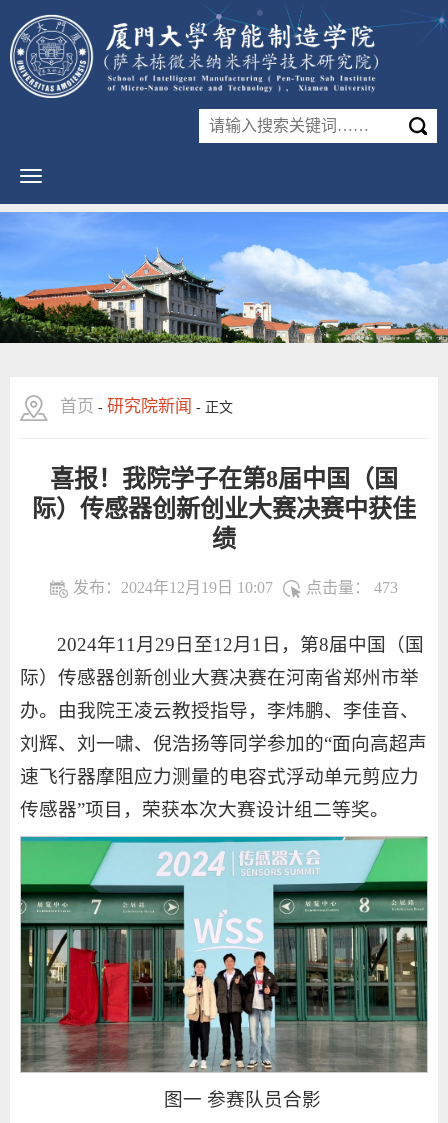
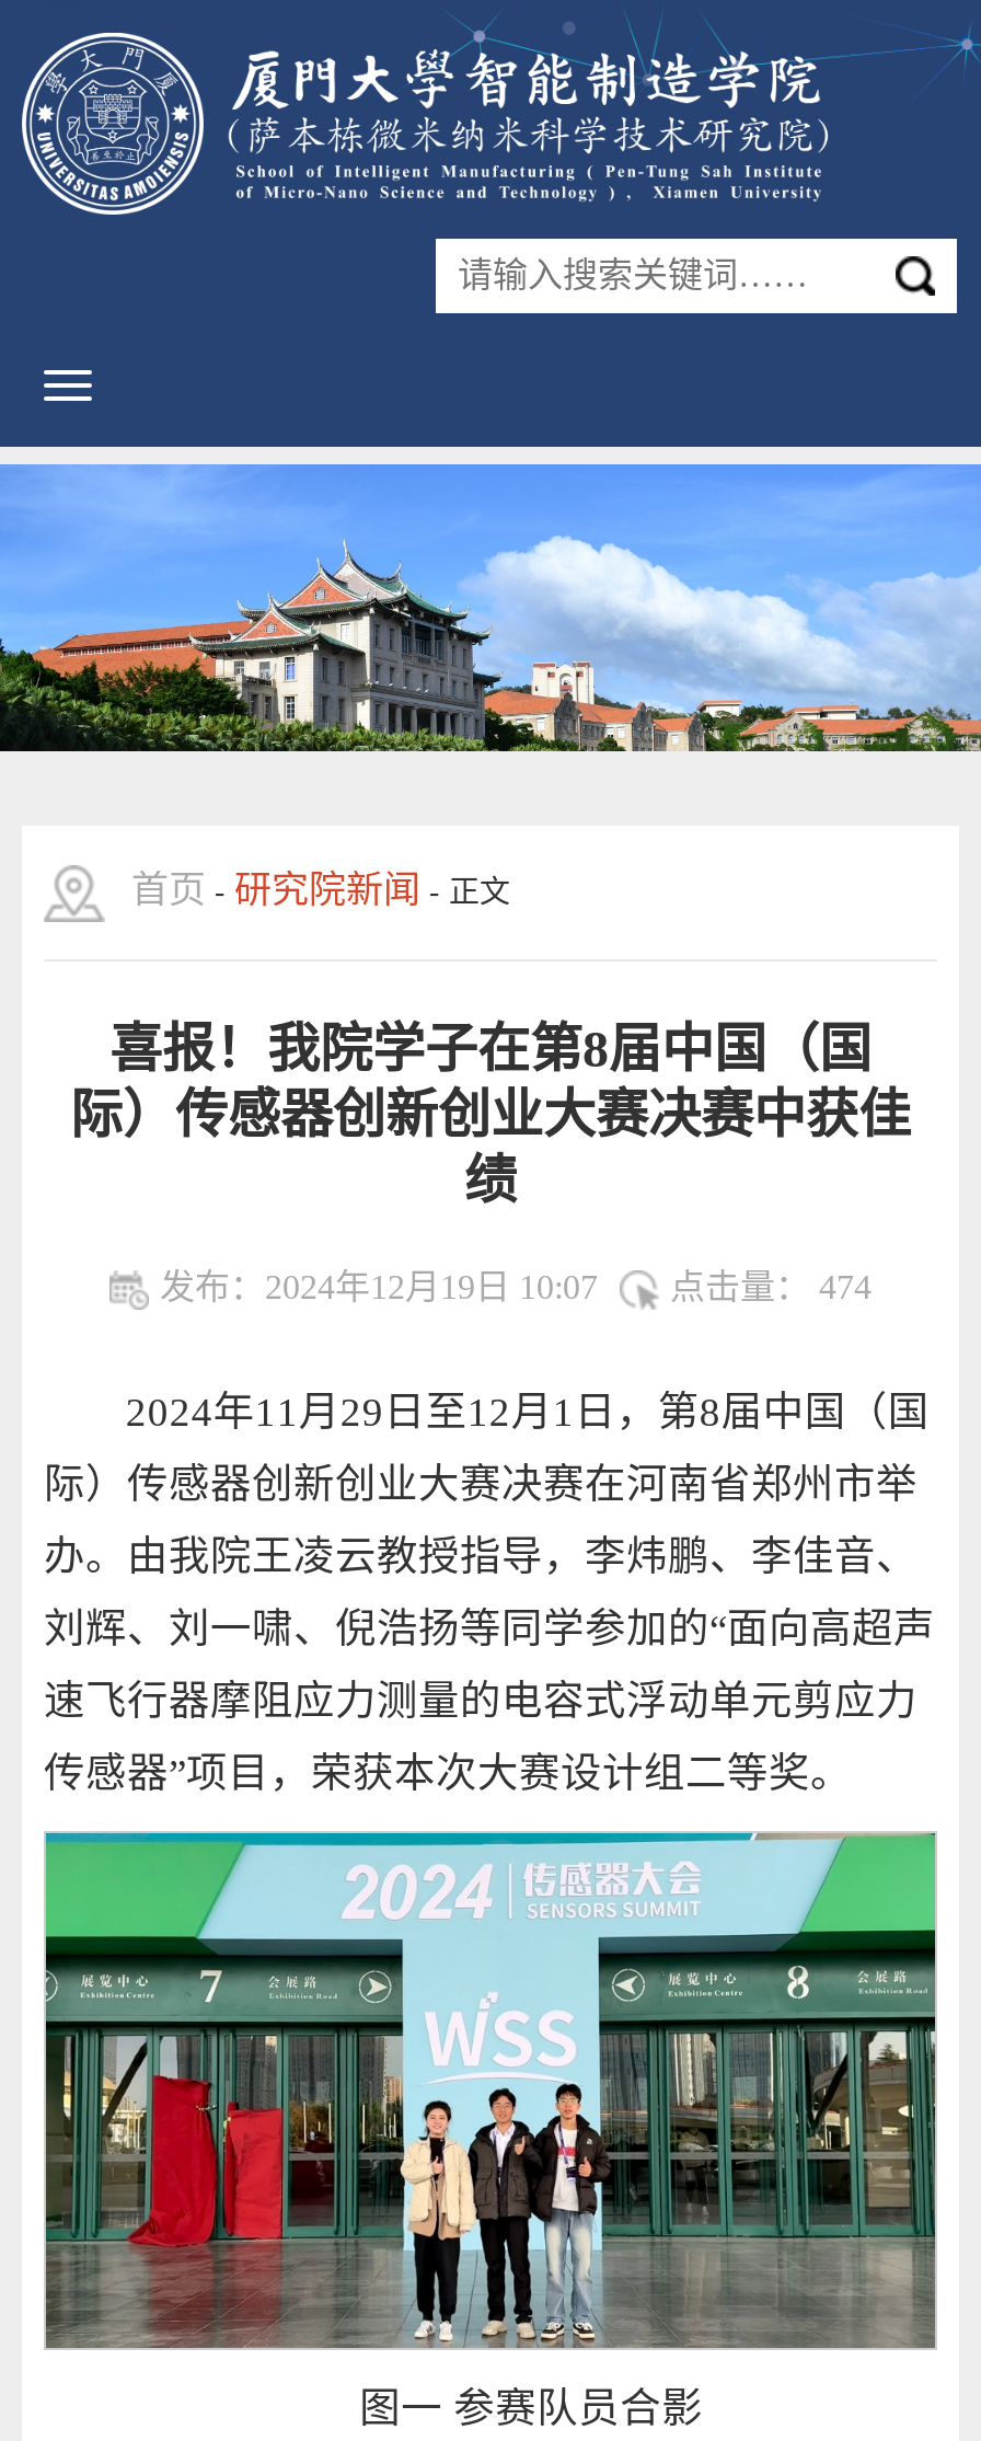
[73,579,398,596] 发布：2024年12月19日 10:07 点击量：473 -> [160,1268,872,1305] 发布：2024年12月19日 10:07 点击量：474

